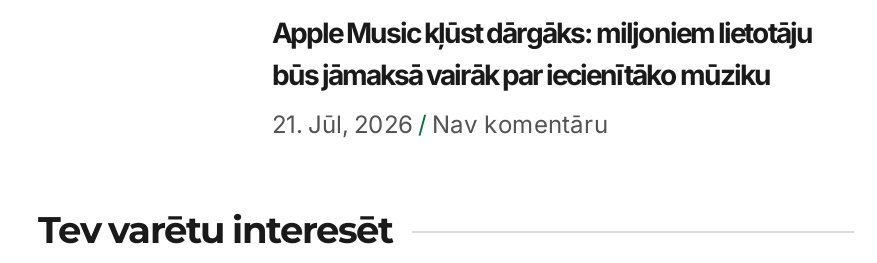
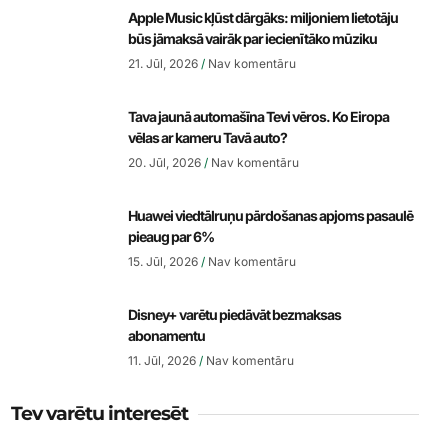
none -> [128,108,413,368] Tava jaunā automašīna Tevi vēros. Ko Eiropa | vēlas ar kameru Tavā auto? | 20. Jūl, 2026 Nav komentāru | Huawei viedtālruņu pārdošanas apjoms pasaulē | pieaug par 6% | 15. Jūl, 2026 Nav komentāru | Disney+ varētu piedāvāt bezmaksas | abonamentu | 11. Jūl, 2026 Nav komentāru

